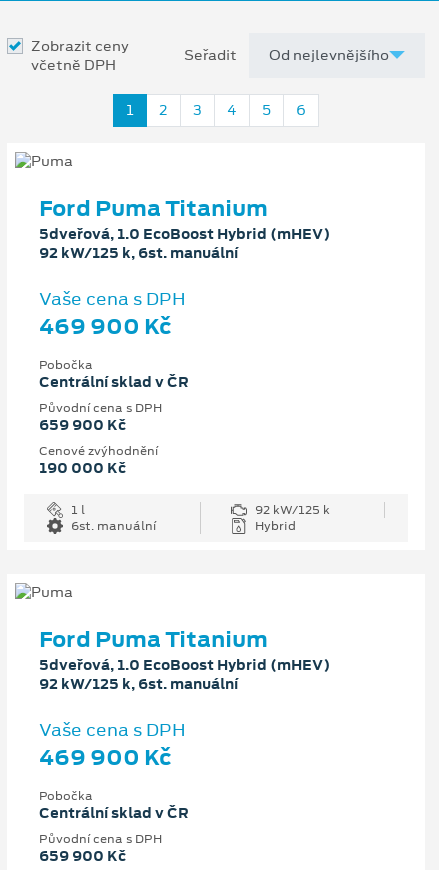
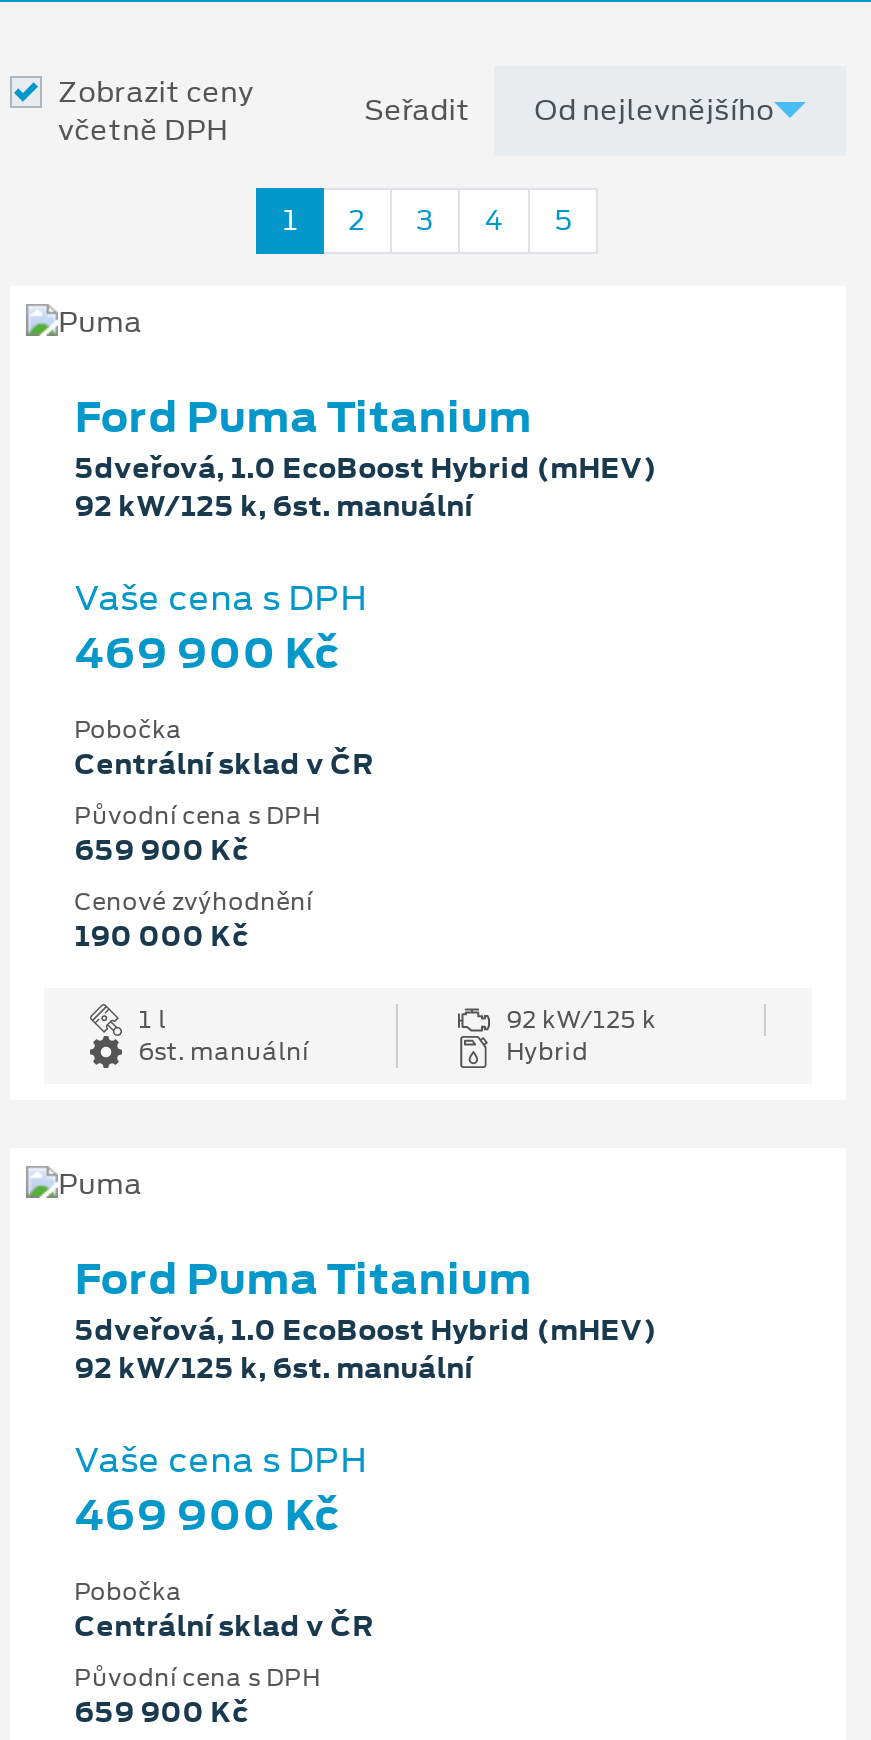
[295,100,305,120] 6 -> none

